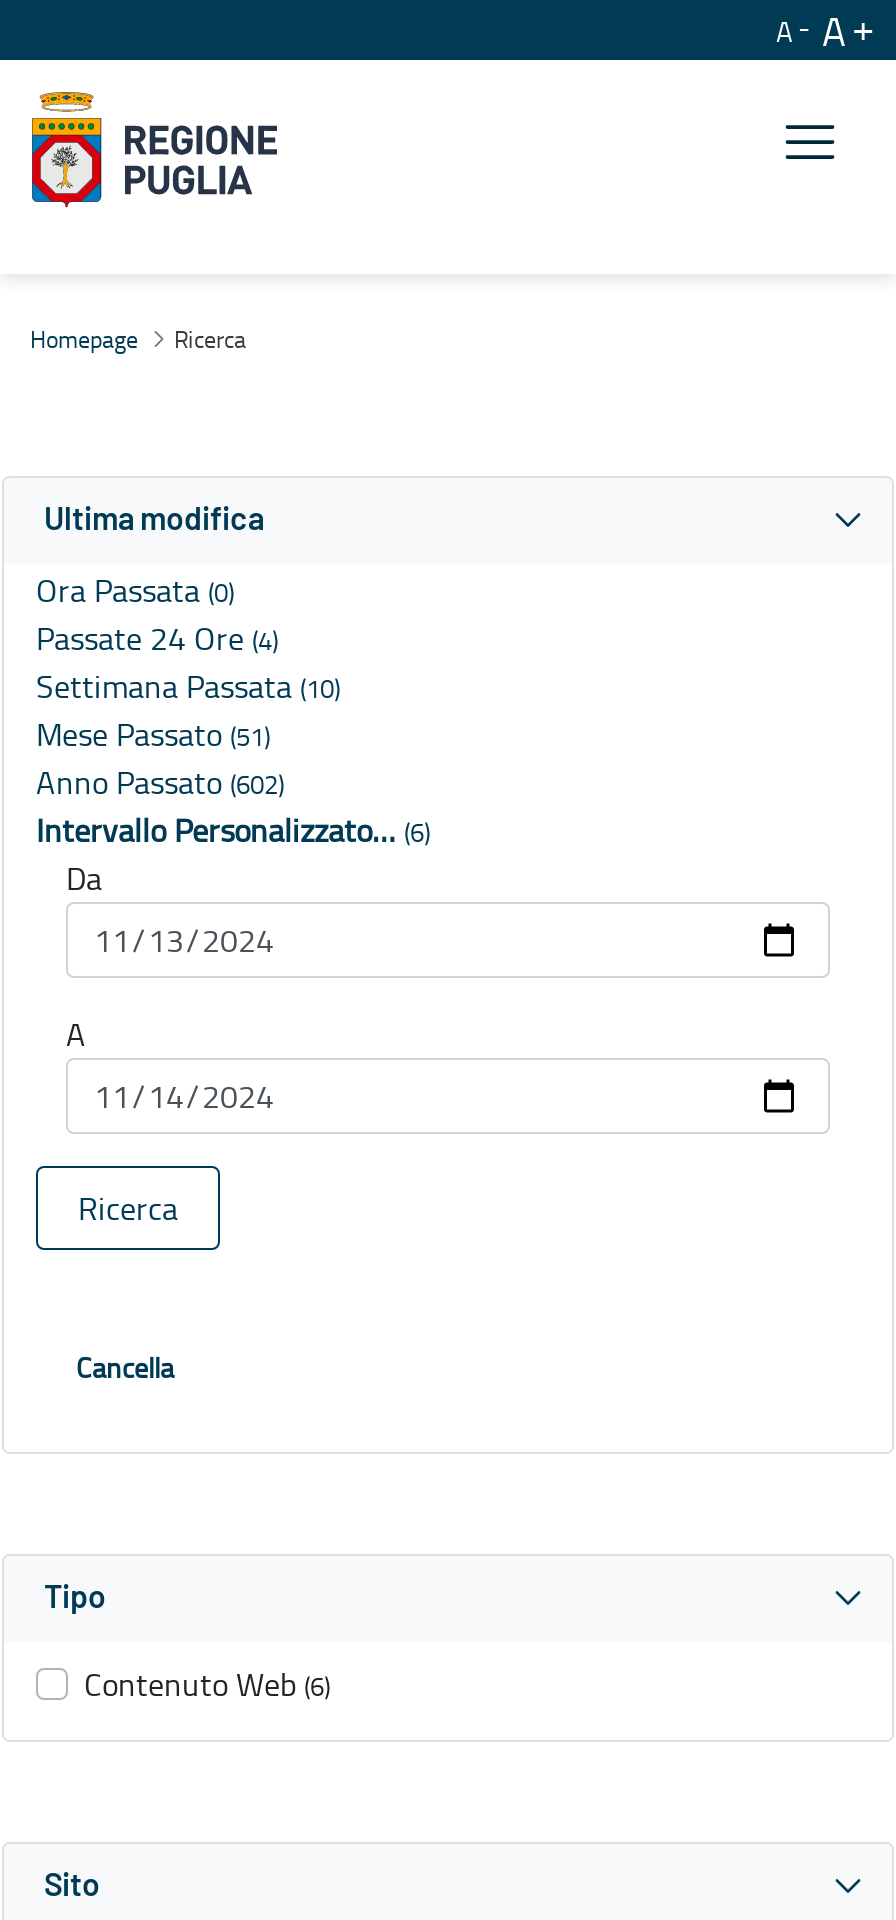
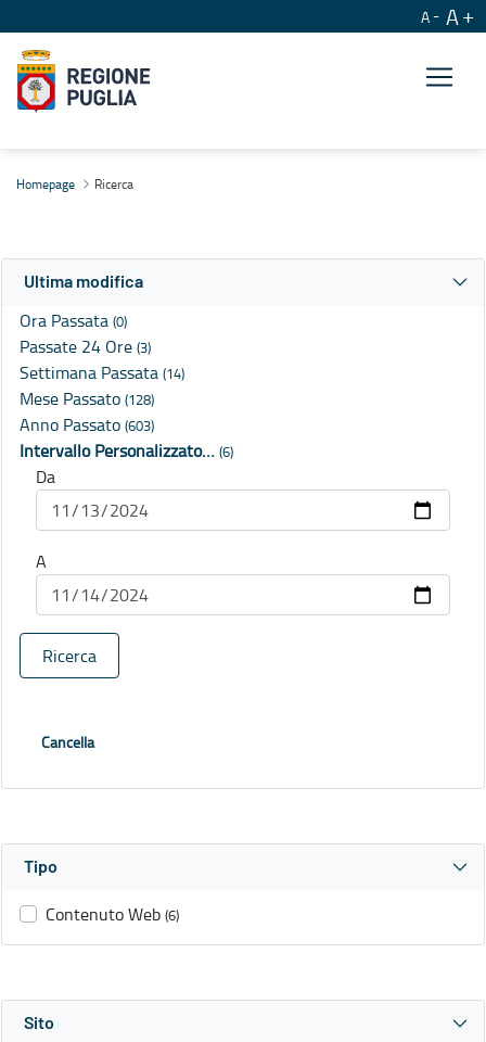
[36,617,278,661] Passate 24 Ore (4) -> [20,335,151,359] Passate 24 Ore (3)
[36,665,340,709] Settimana Passata (10) -> [20,361,184,385] Settimana Passata (14)
[36,713,270,757] Mese Passato (51) -> [20,387,154,411] Mese Passato (128)
[36,761,284,805] Anno Passato (602) -> [20,413,154,437] Anno Passato (603)

